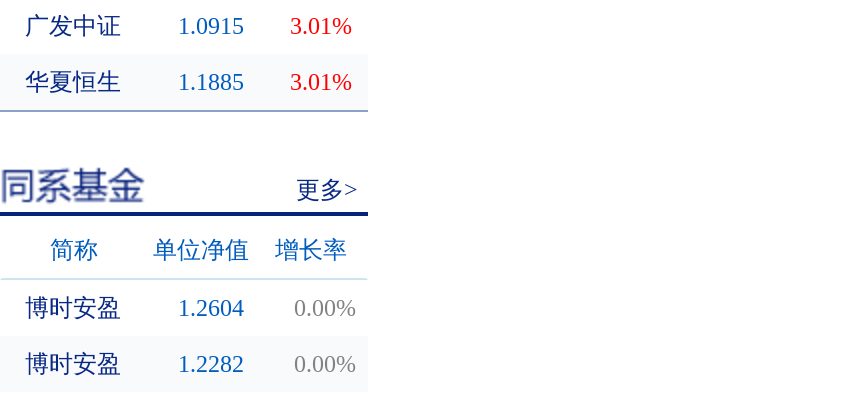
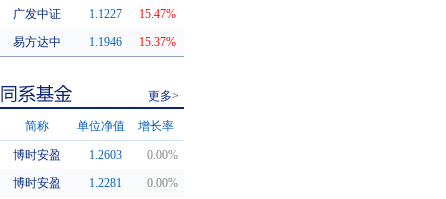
[178,12,352,40] 1.0915 | 3.01% -> [89,7,176,21] 1.1227 | 15.47%
[25,68,352,96] 华夏恒生 | 1.1885 | 3.01% -> [12,35,176,49] 易方达中 | 1.1946 | 15.37%
[178,294,356,322] 1.2604 0.00% -> [89,148,178,162] 1.2603 0.00%
[178,350,356,378] 1.2282 0.00% -> [89,176,178,190] 1.2281 0.00%

